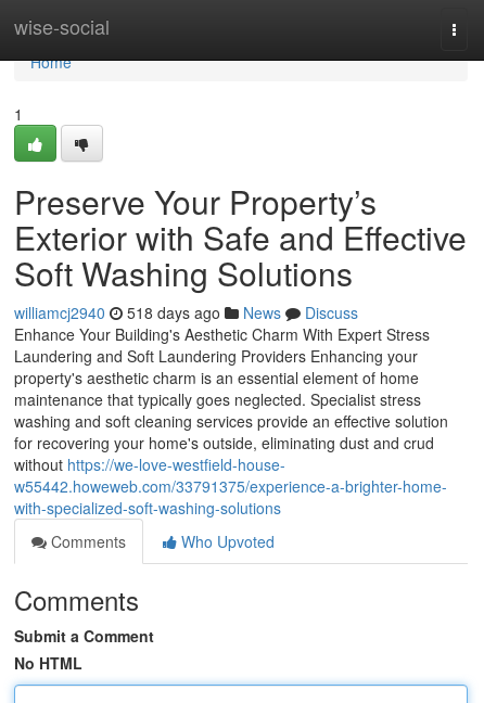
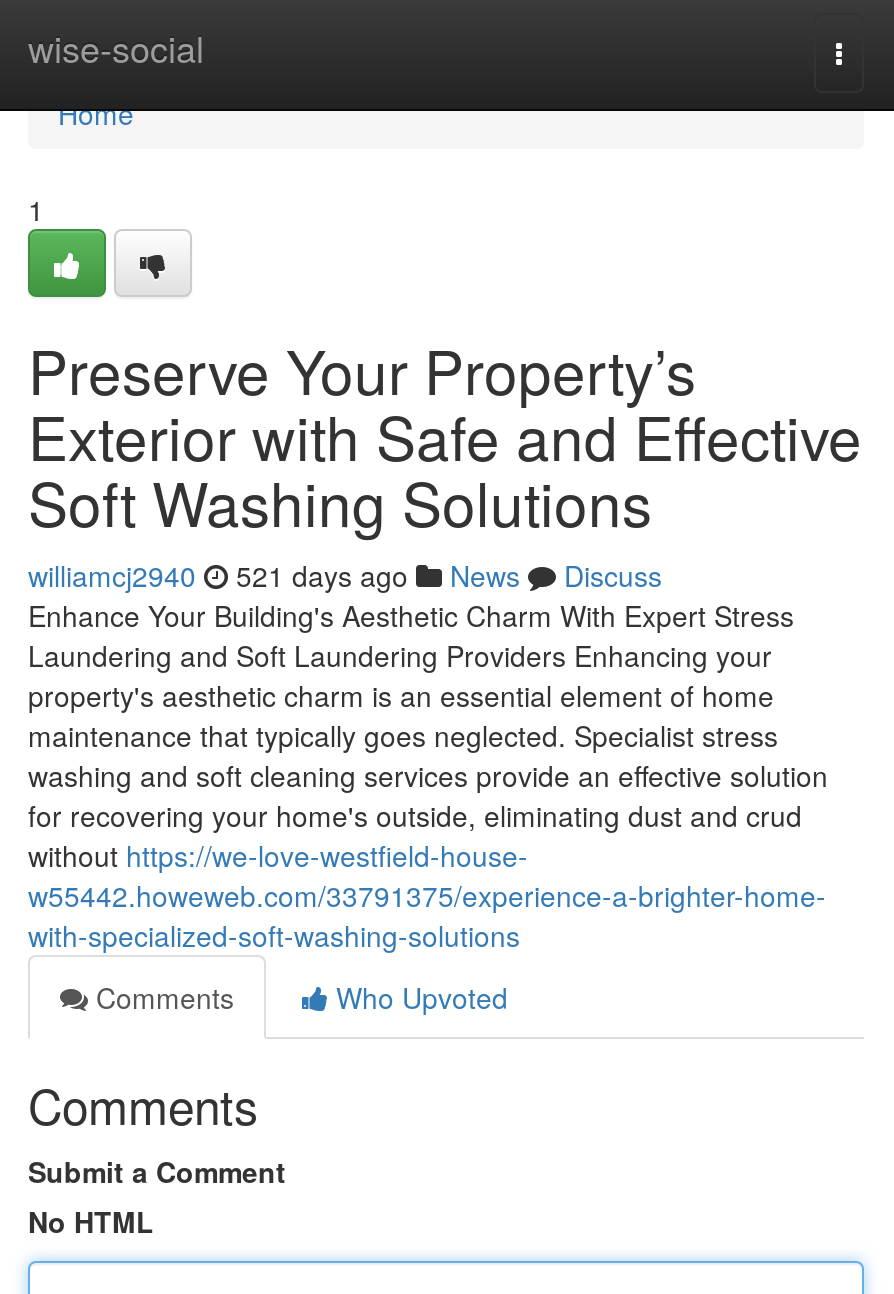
[14,302,358,323] williamcj2940 518 days ago News Discuss -> [28,555,662,595] williamcj2940 521 days ago News Discuss

